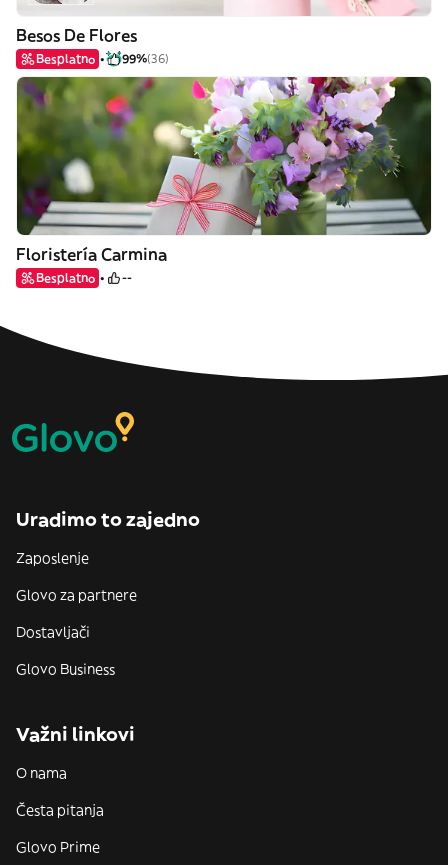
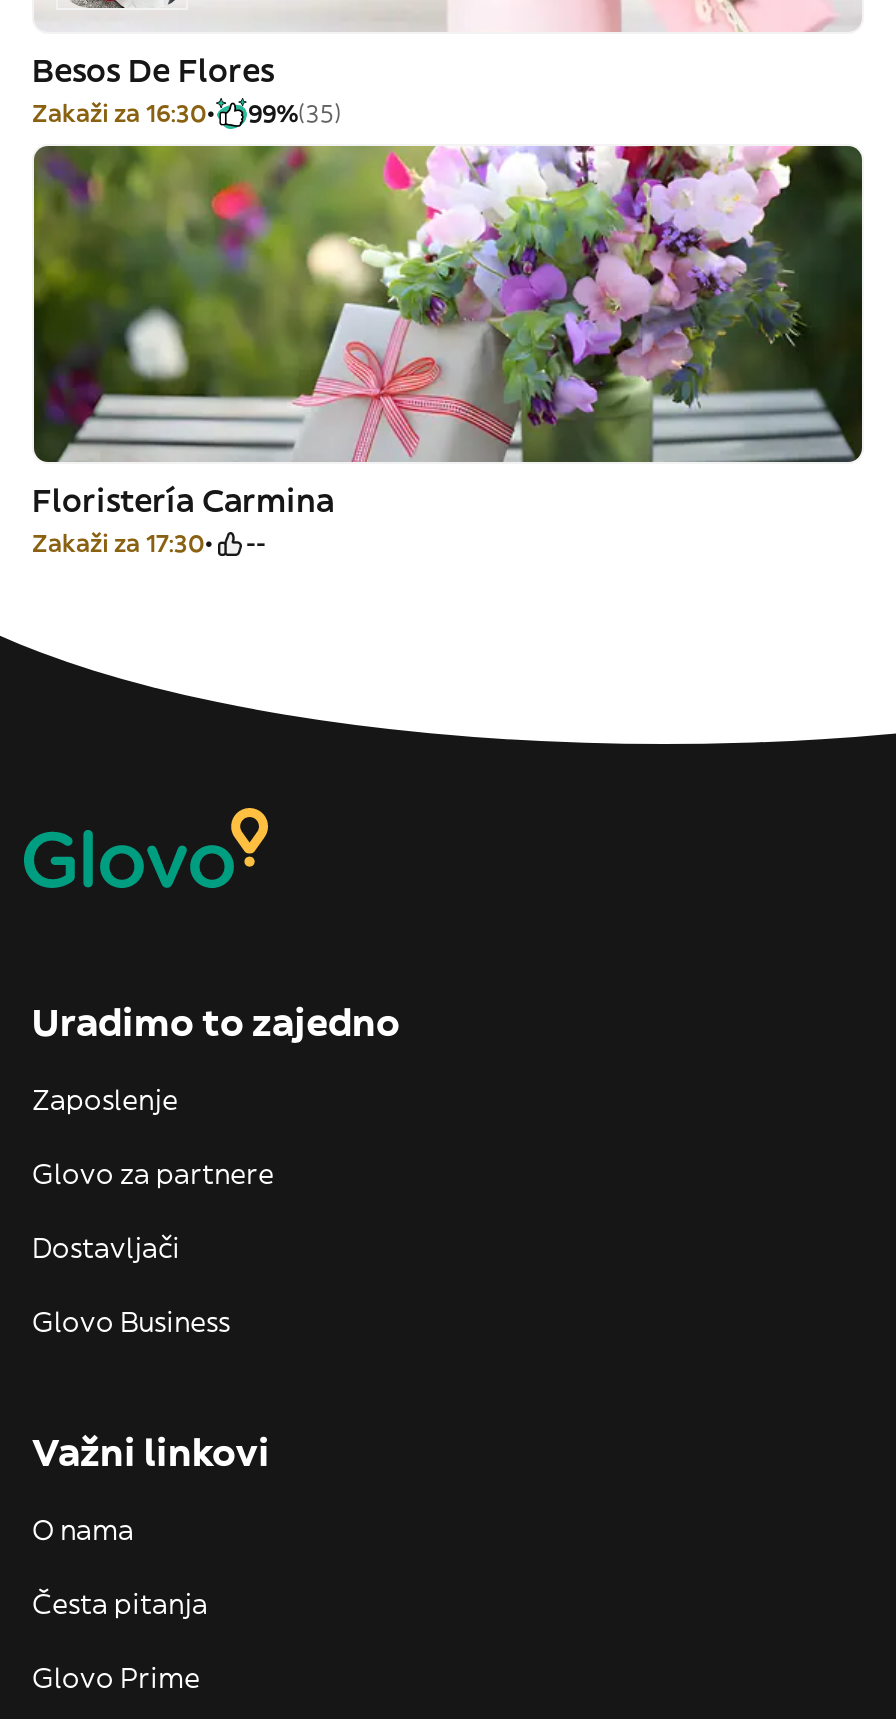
[36,51,169,66] Besplatno | 99%(36) -> [32,98,342,128] Zakaži za 16:30 | 99%(35)
[36,270,95,285] Besplatno -> [32,528,204,558] Zakaži za 17:30

